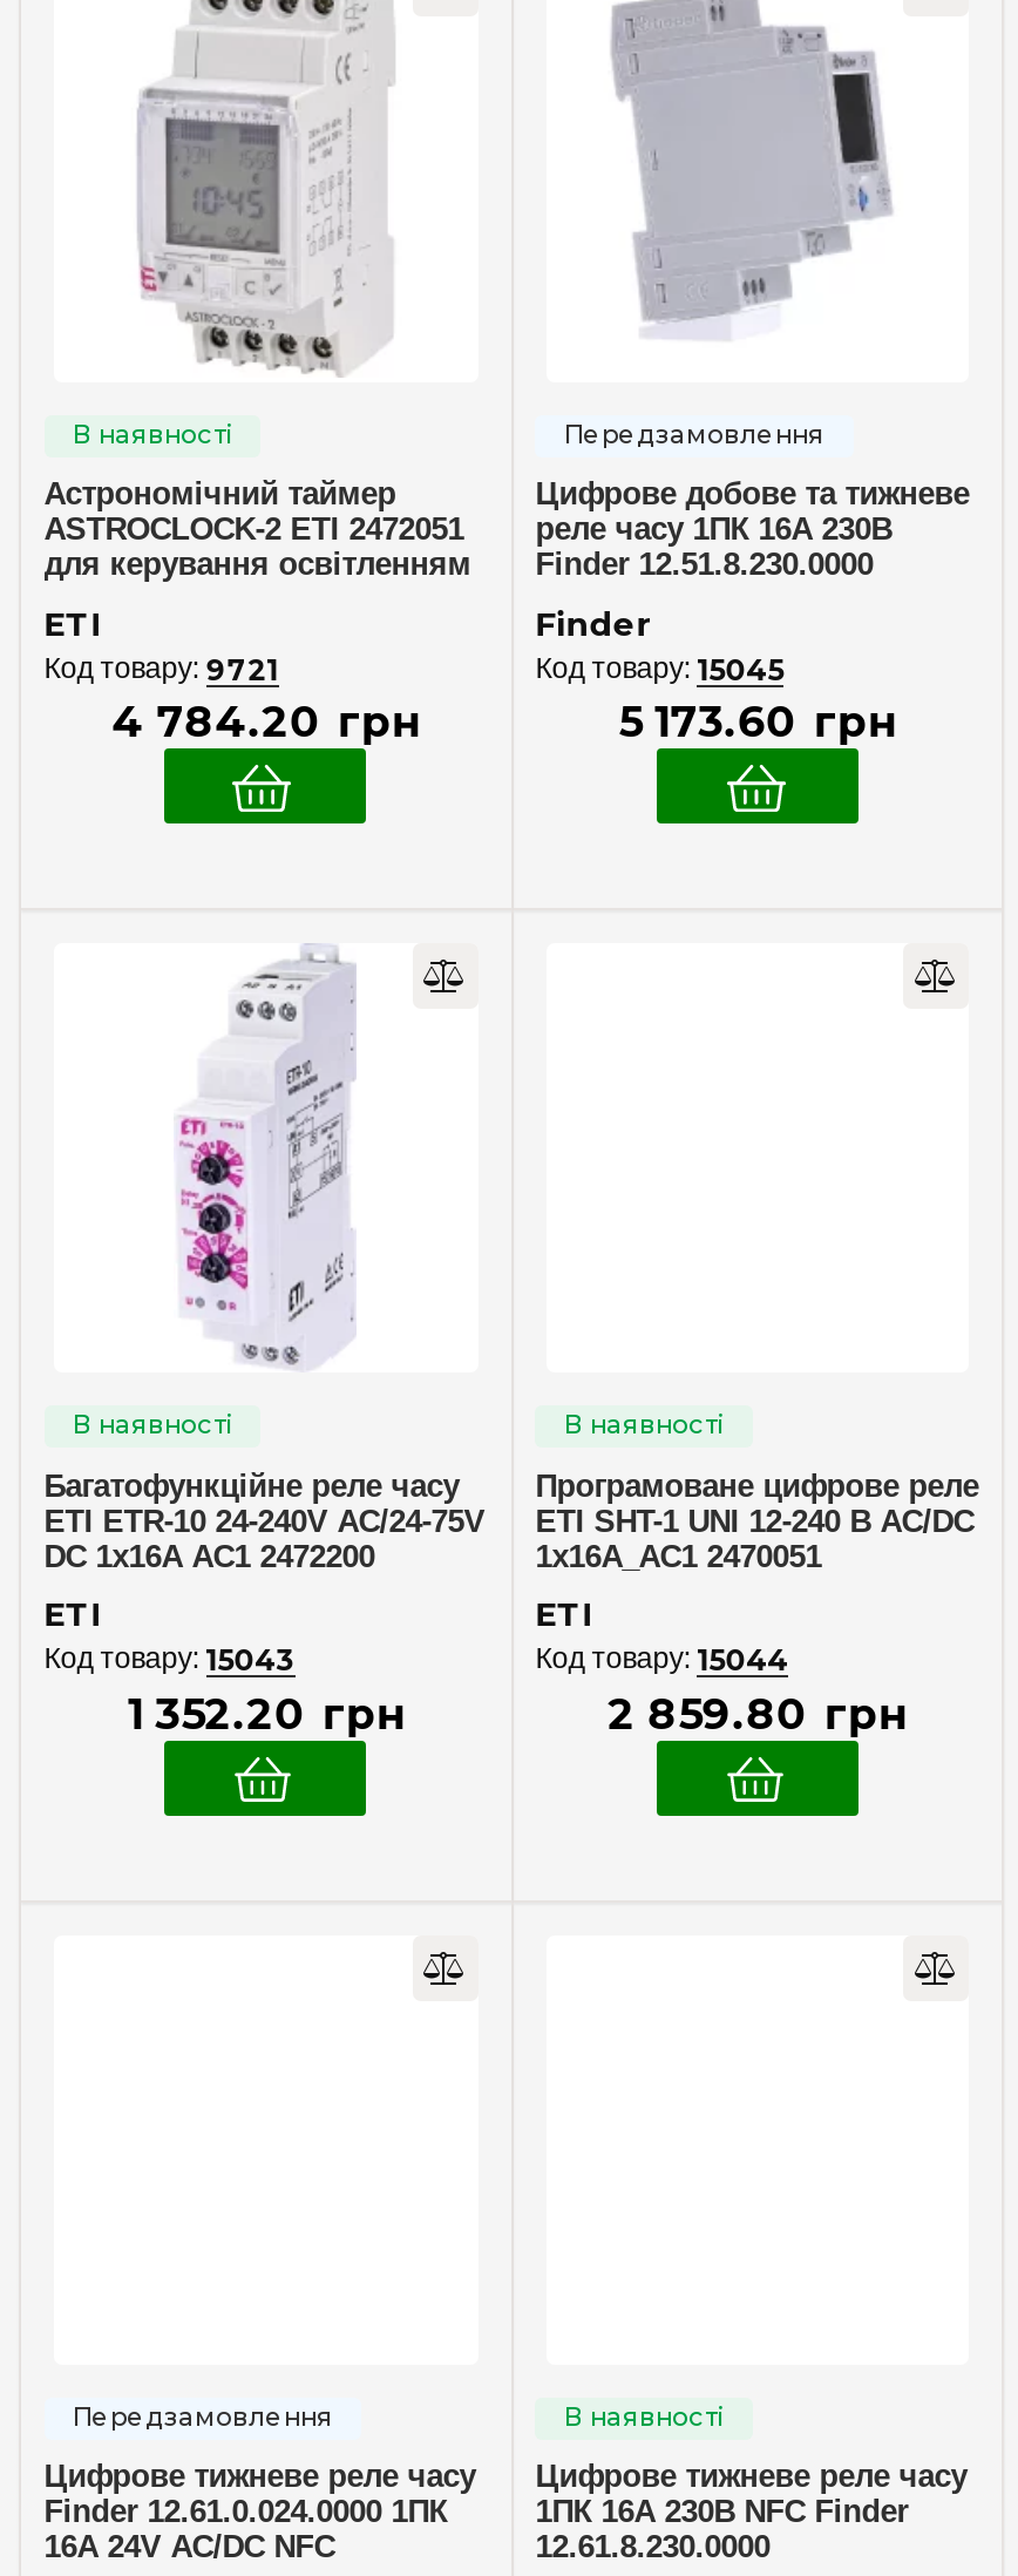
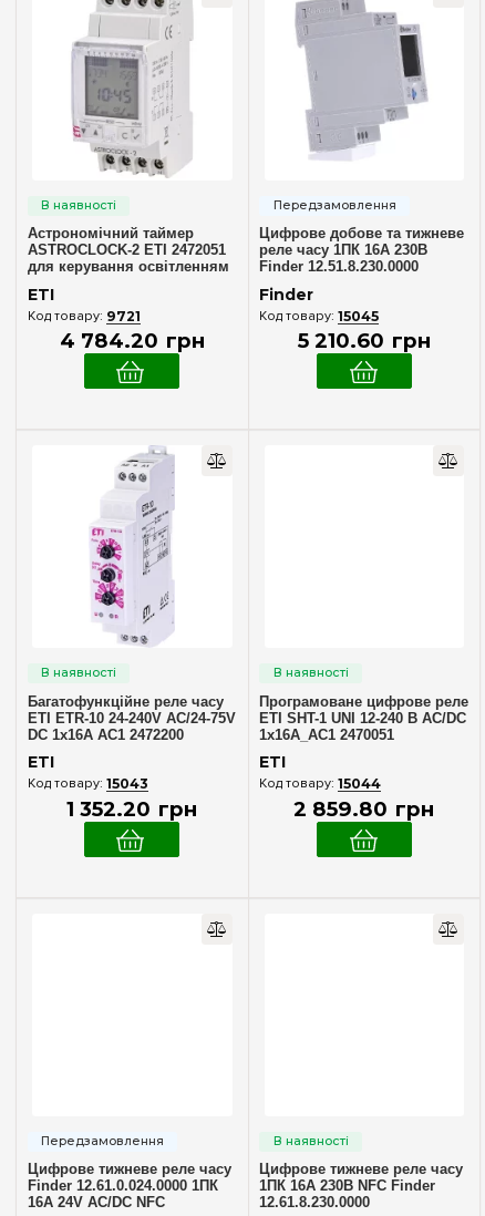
[619,694,896,748] 5 173.60 грн -> [298,328,431,353] 5 210.60 грн

